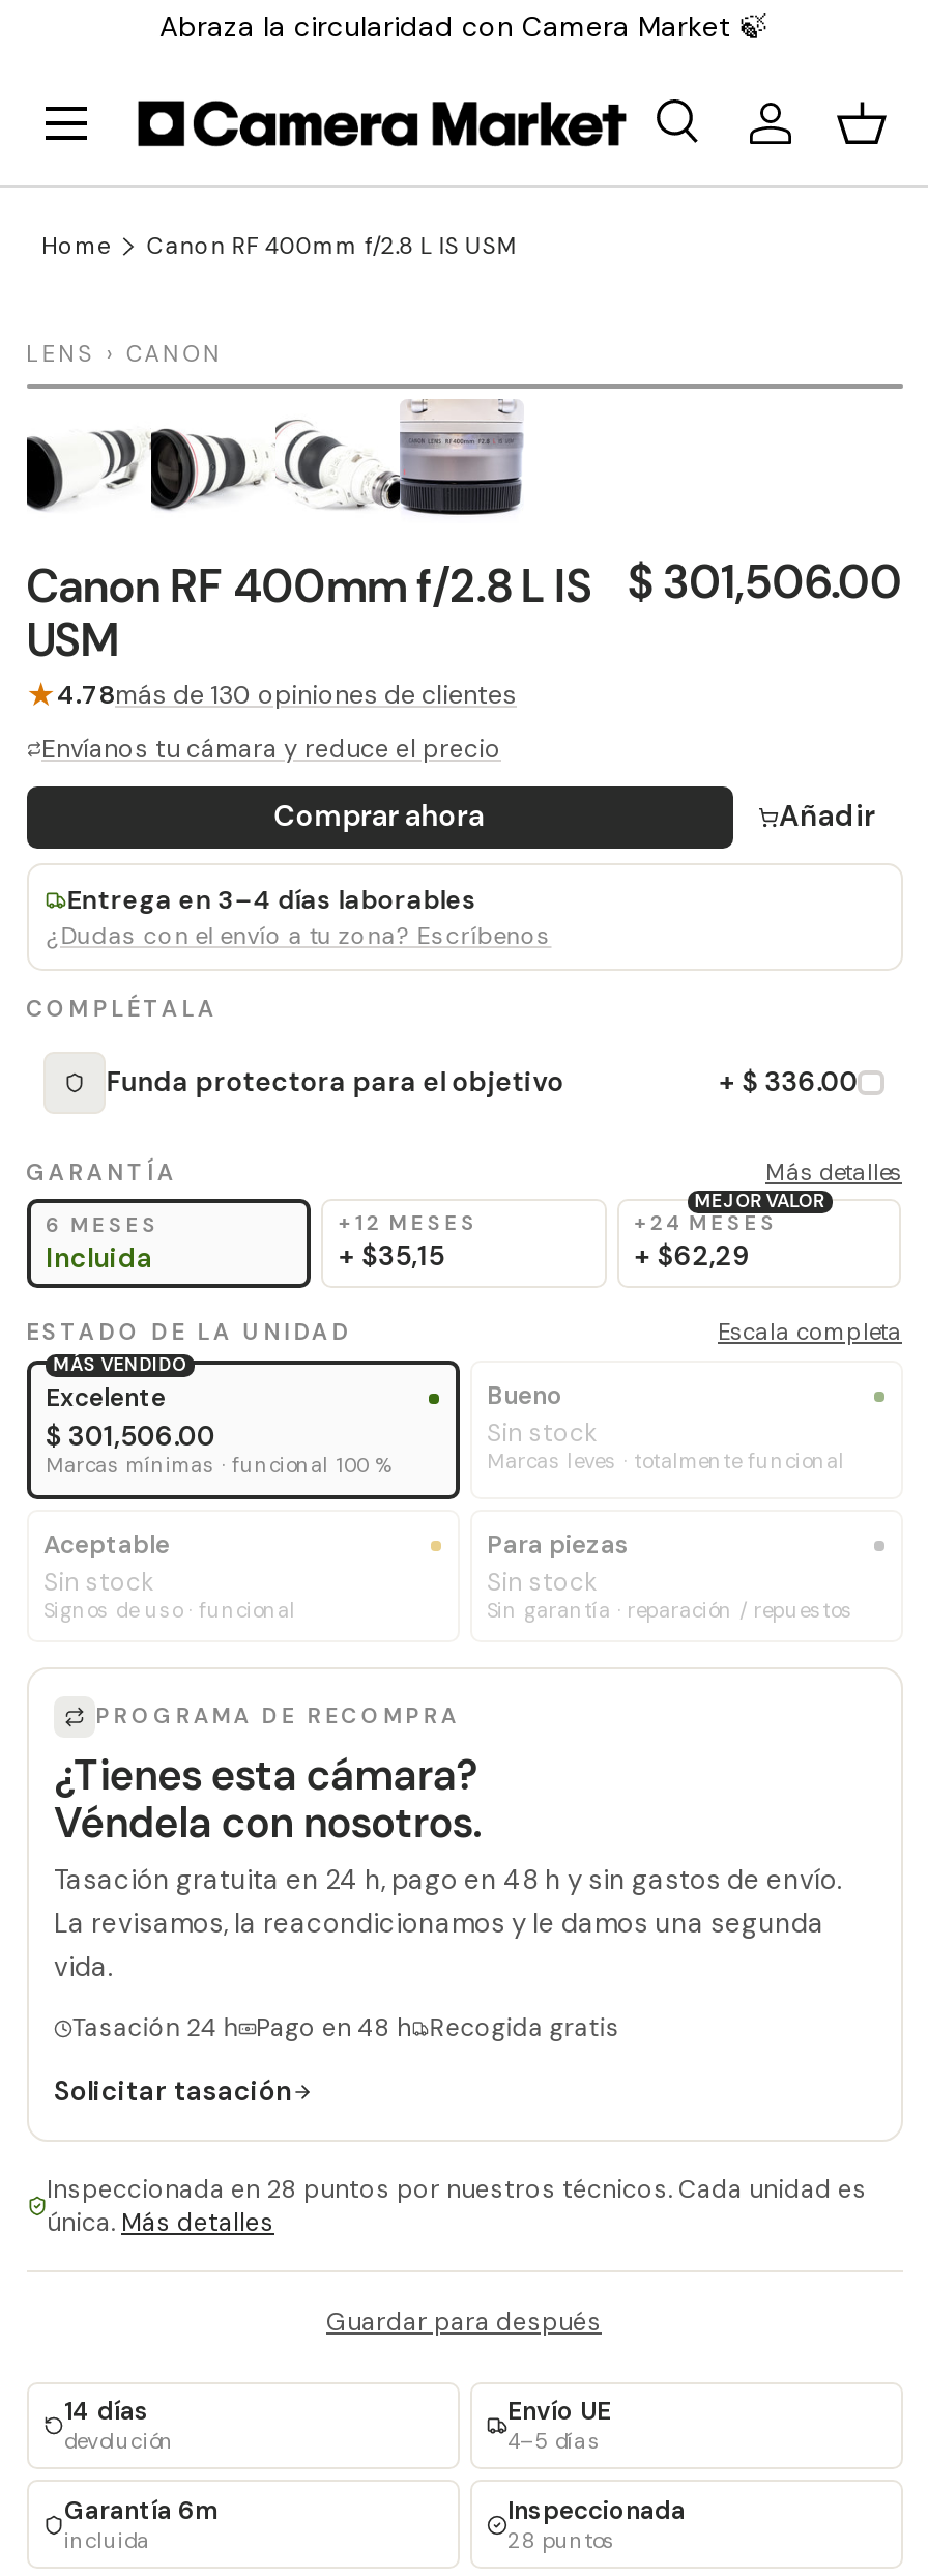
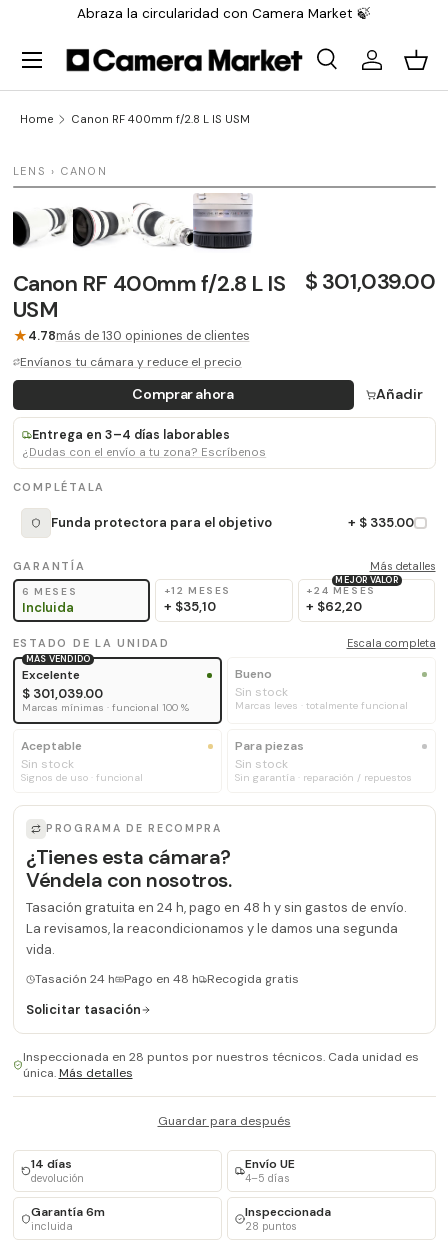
[26,552,902,616] Canon RF 400mm f/2.8 L IS $ 301,506.00 -> [12,267,435,298] Canon RF 400mm f/2.8 L IS $ 301,039.00
[719,1065,858,1100] + $ 336.00 -> [348,514,414,531] + $ 335.00
[339,1238,445,1273] + $35,15 -> [164,598,216,615] + $35,10
[634,1238,748,1273] + $62,29 -> [306,598,362,615] + $62,20
[46,1418,215,1454] $ 301,506.00 -> [22,685,103,702] $ 301,039.00

